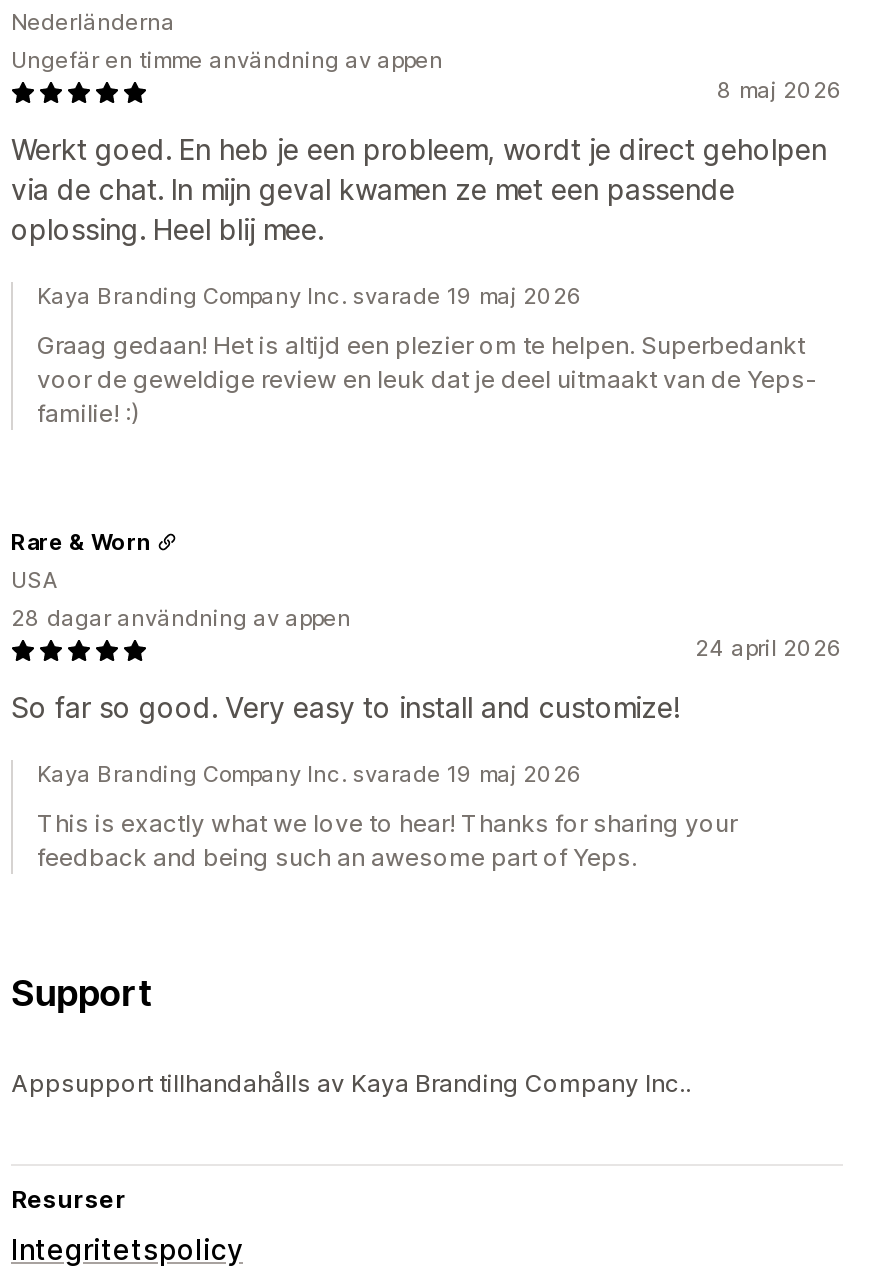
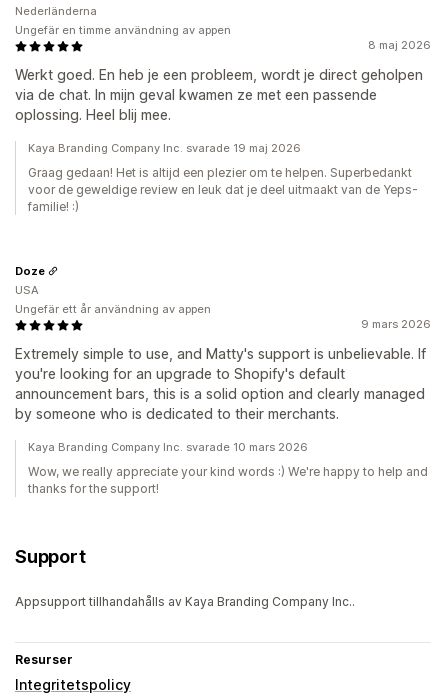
[11,528,151,556] Rare & Worn -> [15,264,45,278] Doze
[11,605,351,633] 28 dagar användning av appen -> [15,302,211,316] Ungefär ett år användning av appen
[695,635,843,663] 24 april 2026 -> [361,317,431,331] 9 mars 2026
[11,691,679,725] So far so good. Very easy to install and customize! -> [15,345,426,422] Extremely simple to use, and Matty's support is unbelievable. If | you're looking for an upgrade to Shopify's default | announcement bars, this is a solid option and clearly managed | by someone who is dedicated to their merchants.
[37,761,583,789] Kaya Branding Company Inc. svarade 19 maj 2026 -> [28,440,308,454] Kaya Branding Company Inc. svarade 10 mars 2026
[37,809,737,873] This is exactly what we love to hear! Thanks for sharing your | feedback and being such an awesome part of Yeps. -> [28,464,428,496] Wow, we really appreciate your kind words :) We're happy to help and | thanks for the support!

